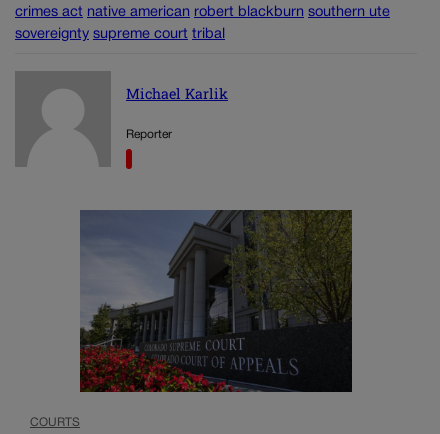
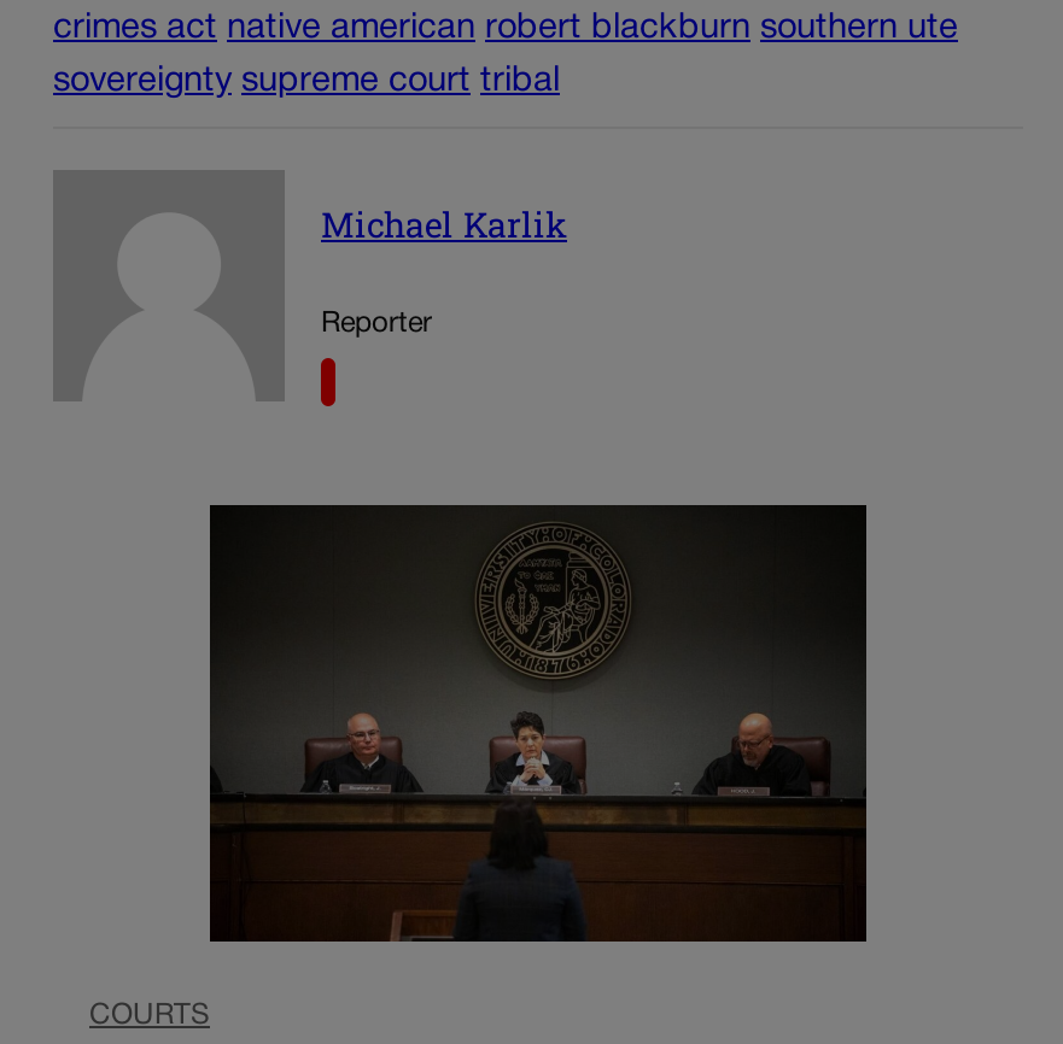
[79,209,353,393] [image] -> [208,503,869,946] [image]

